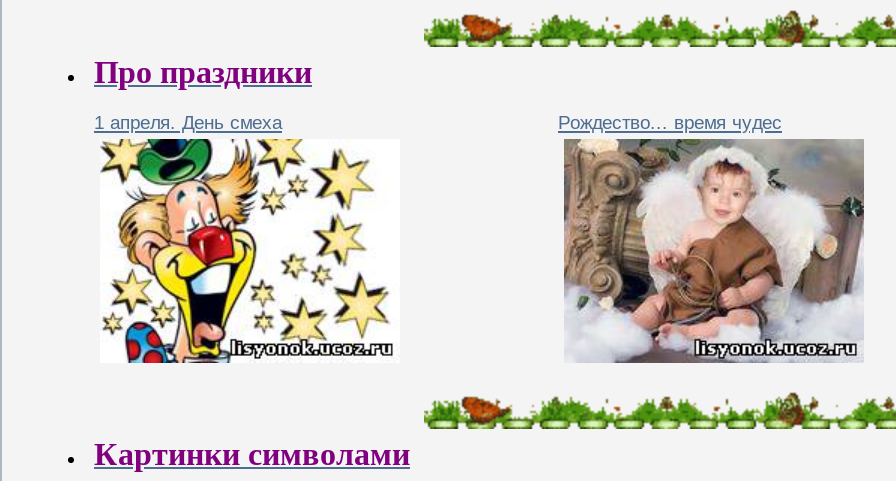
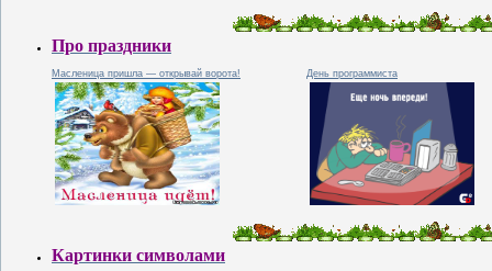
[94,112,782,132] 1 апреля. День смеха | Рождество... время чудес -> [52,68,398,79] Масленица пришла — открывай ворота! | День программиста
[100,147,400,365] [image] -> [54,87,221,206] [image]
[562,141,866,363] [image] -> [309,82,476,206] [image]

